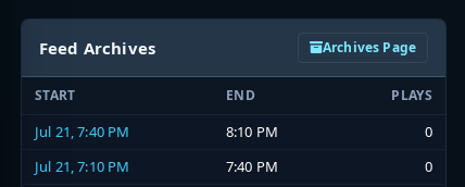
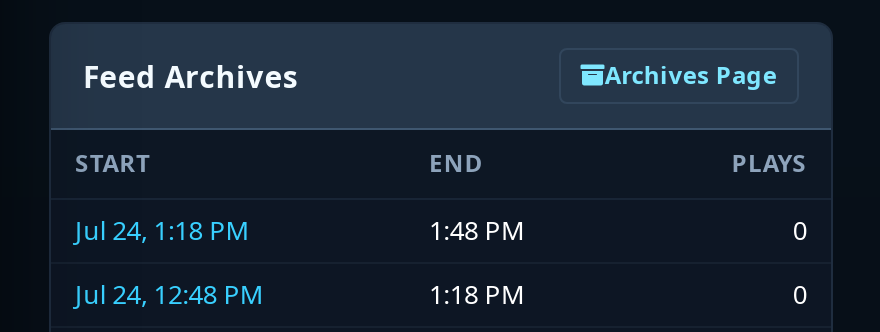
[35,122,130,141] Jul 21, 7:40 PM -> [75,212,250,248] Jul 24, 1:18 PM
[226,122,278,141] 8:10 PM -> [429,212,525,248] 1:48 PM
[35,157,130,176] Jul 21, 7:10 PM -> [75,276,264,312] Jul 24, 12:48 PM
[226,157,278,176] 7:40 PM -> [429,276,525,312] 1:18 PM

